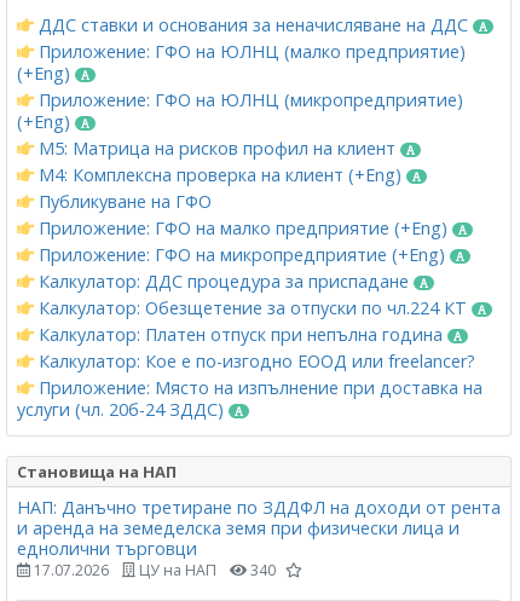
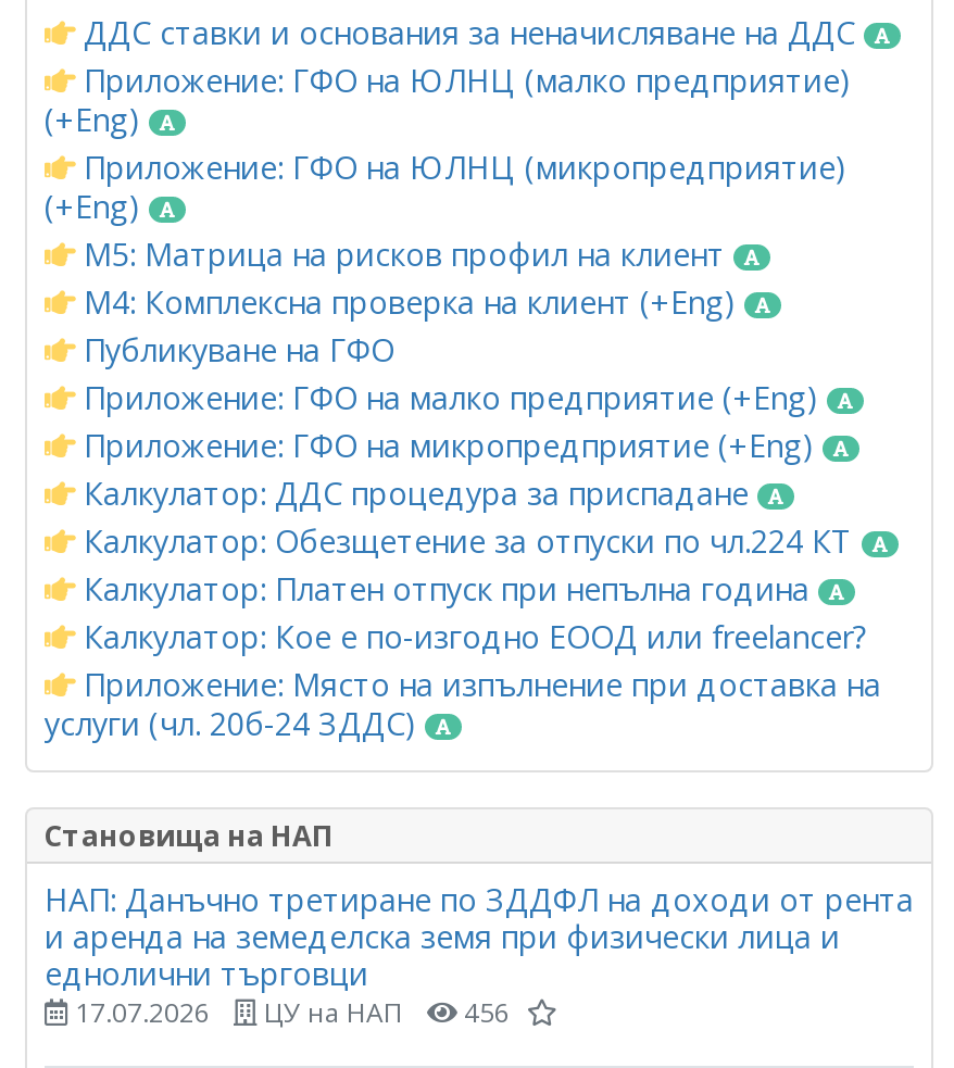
[30,560,276,580] 17.07.2026 ЦУ на НАП 340 -> [68,994,510,1031] 17.07.2026 ЦУ на НАП 456

